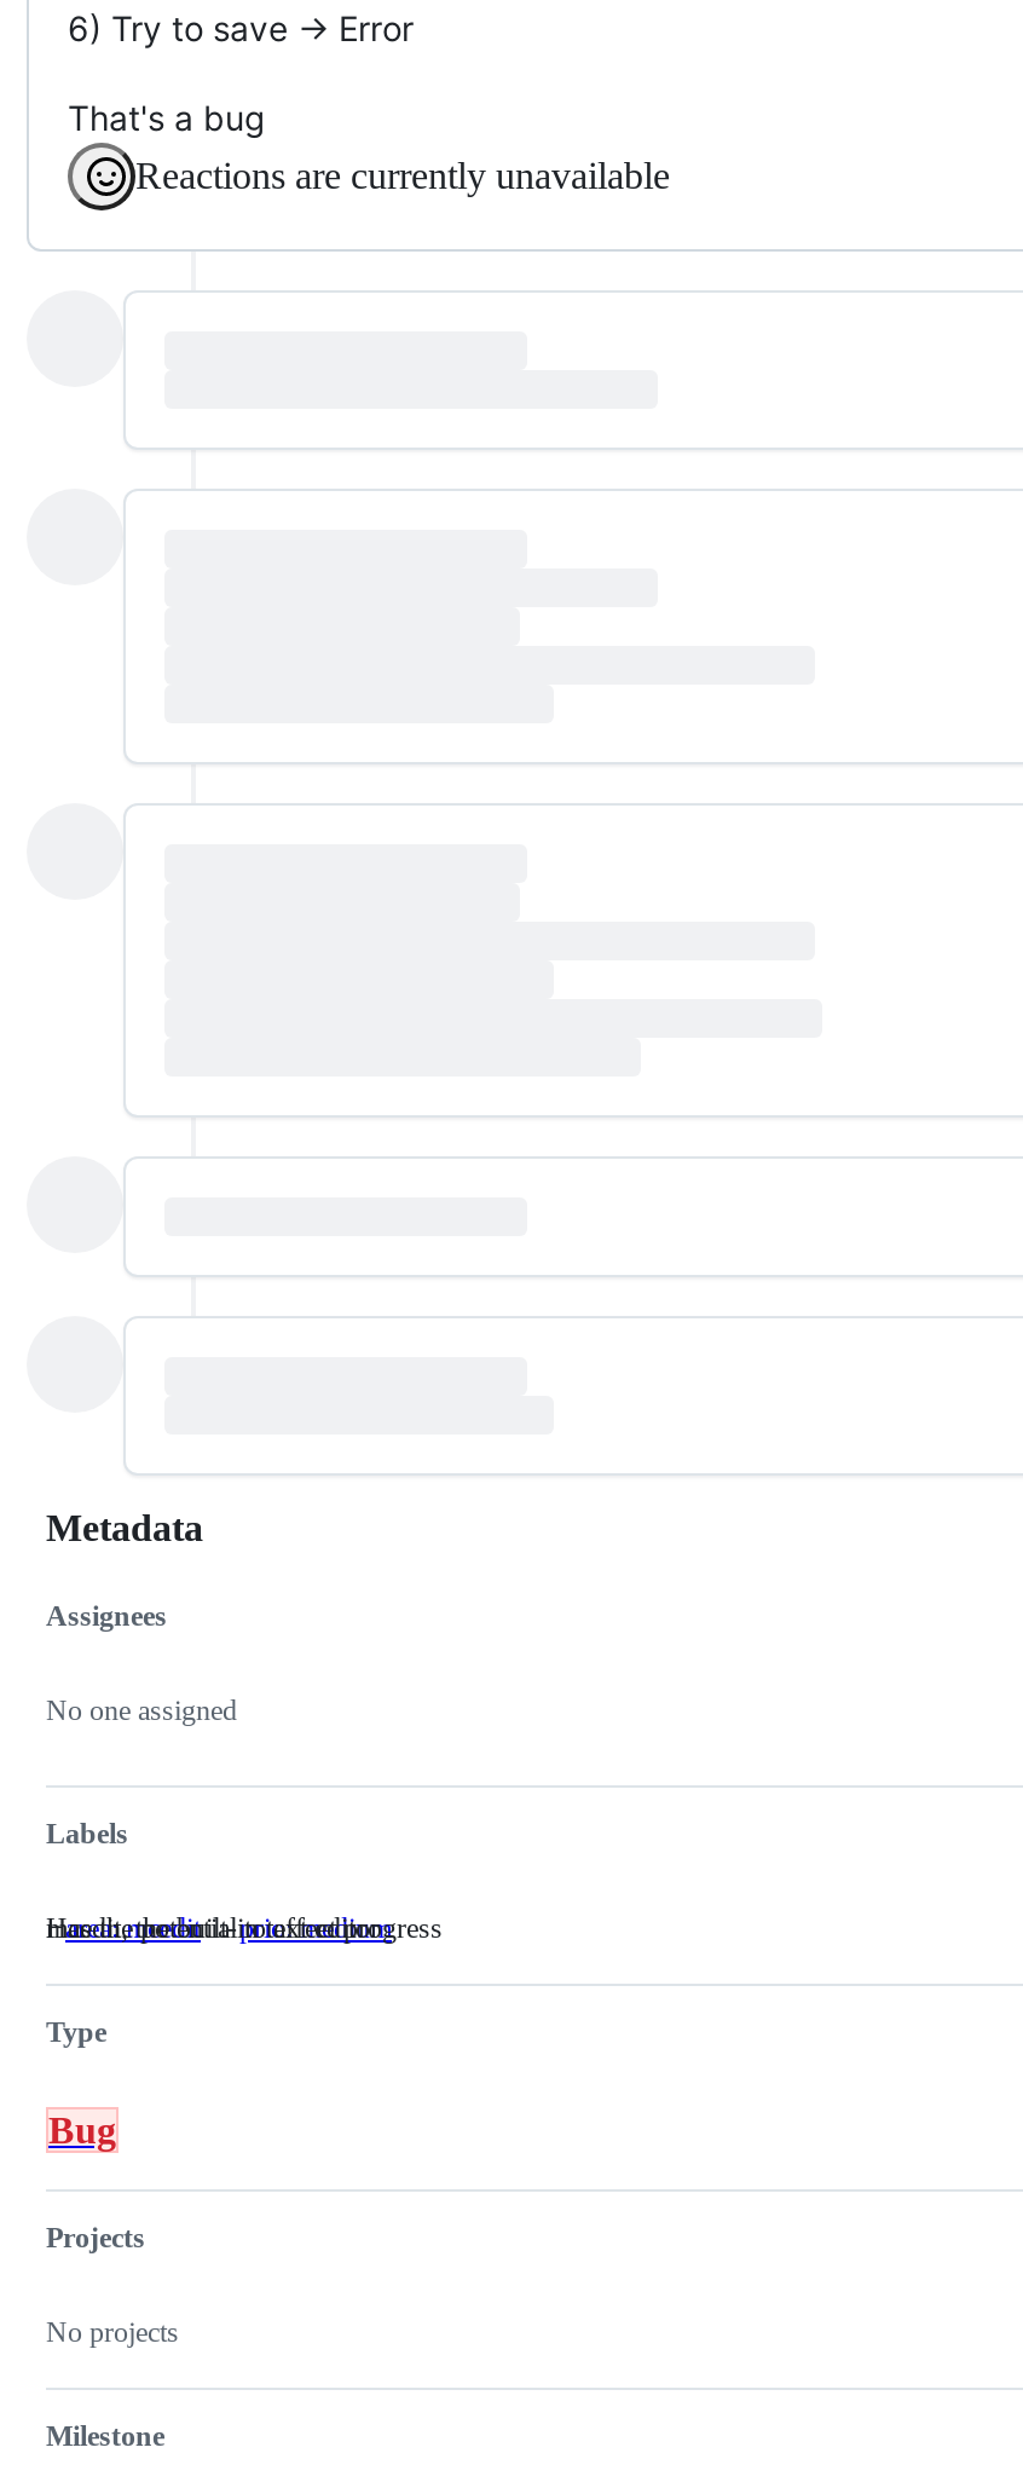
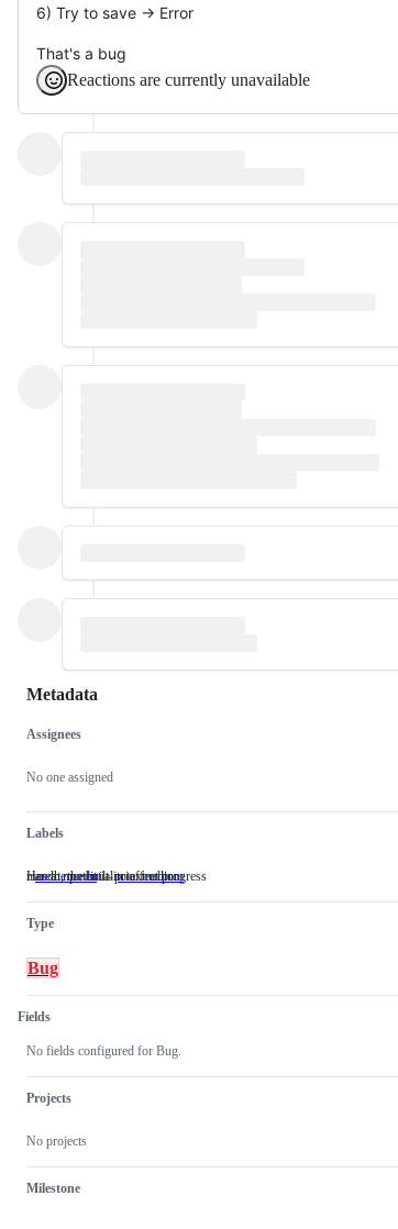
none -> [18,1009,181,1059] Fields | No fields configured for Bug.

